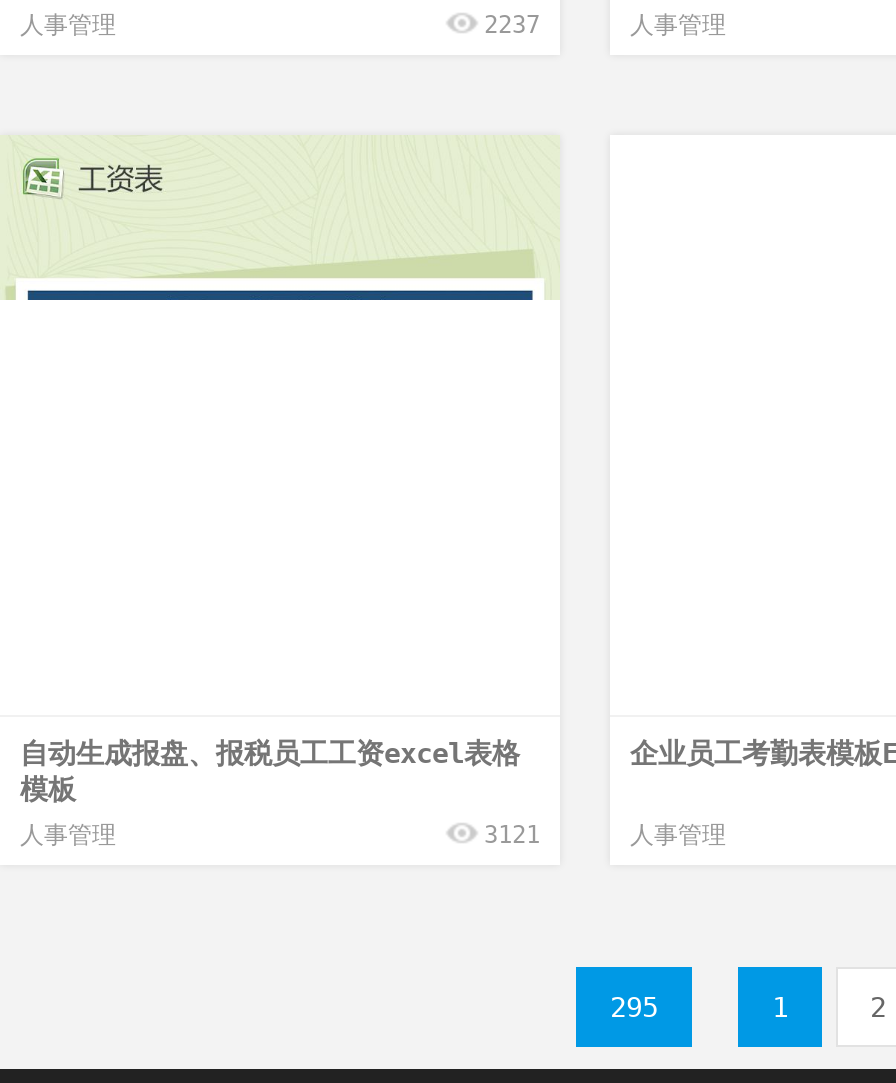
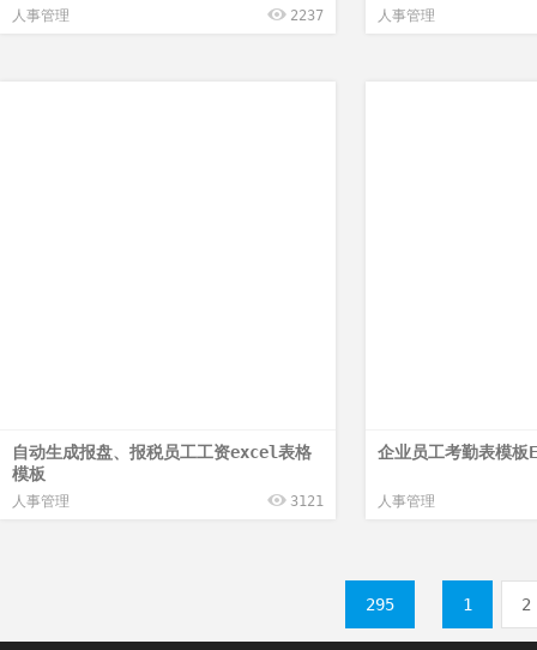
[6,135,560,303] [image] -> none

